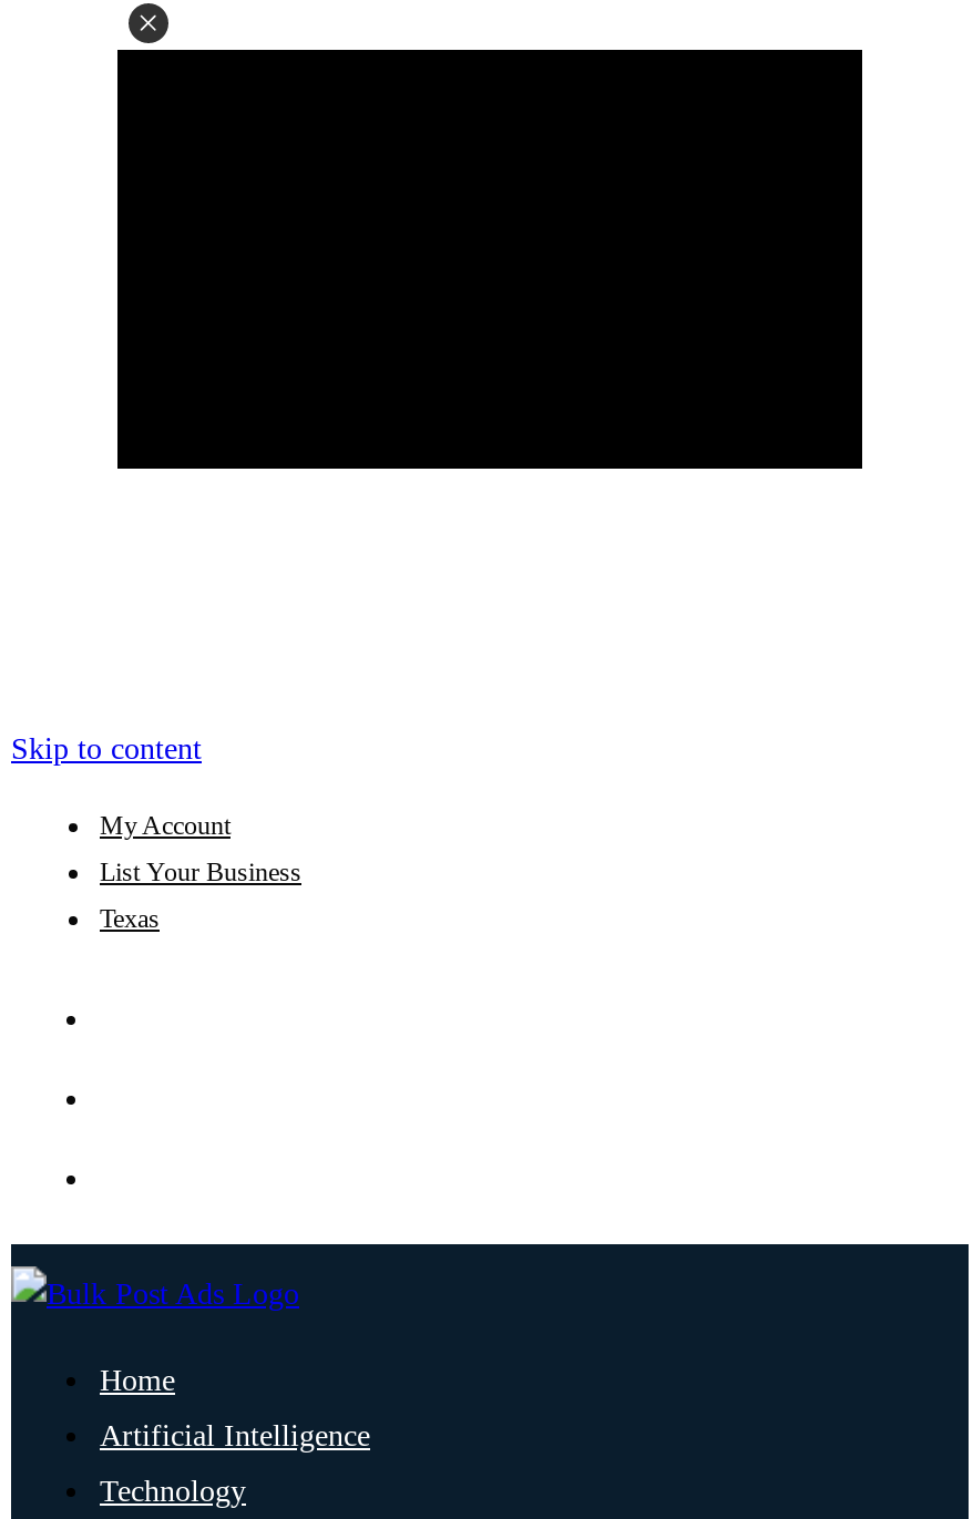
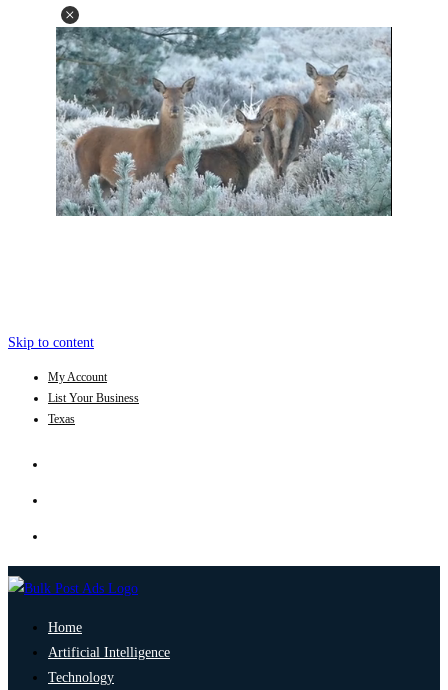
none -> [55,26,392,217] [image]

